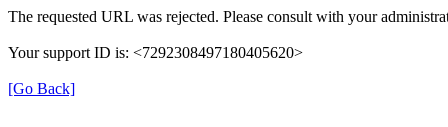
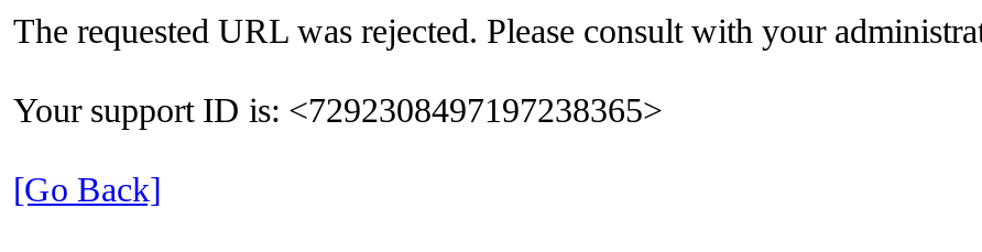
[8,44,303,61] Your support ID is: <7292308497180405620> -> [13,91,663,129] Your support ID is: <7292308497197238365>

